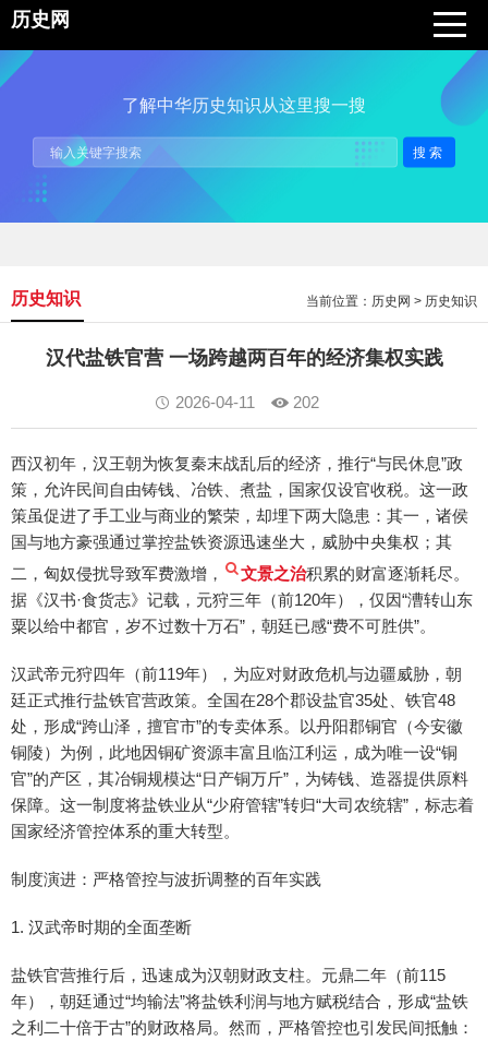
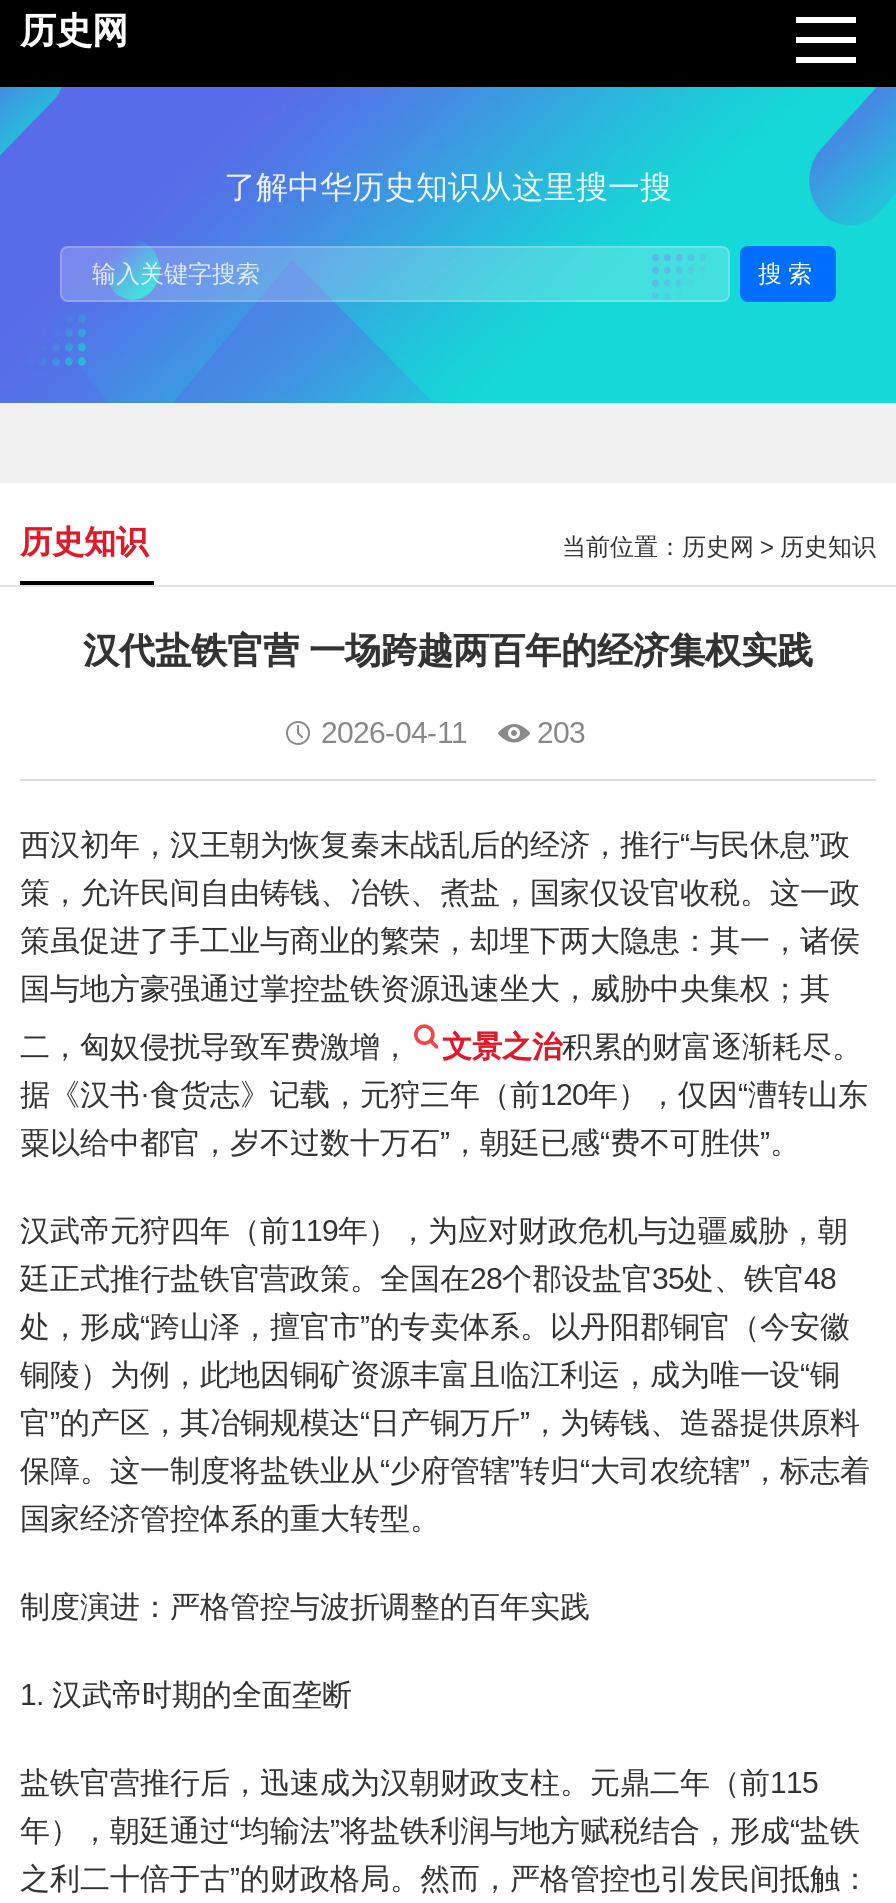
[292,393,319,411] 202 -> [537,715,585,749] 203

